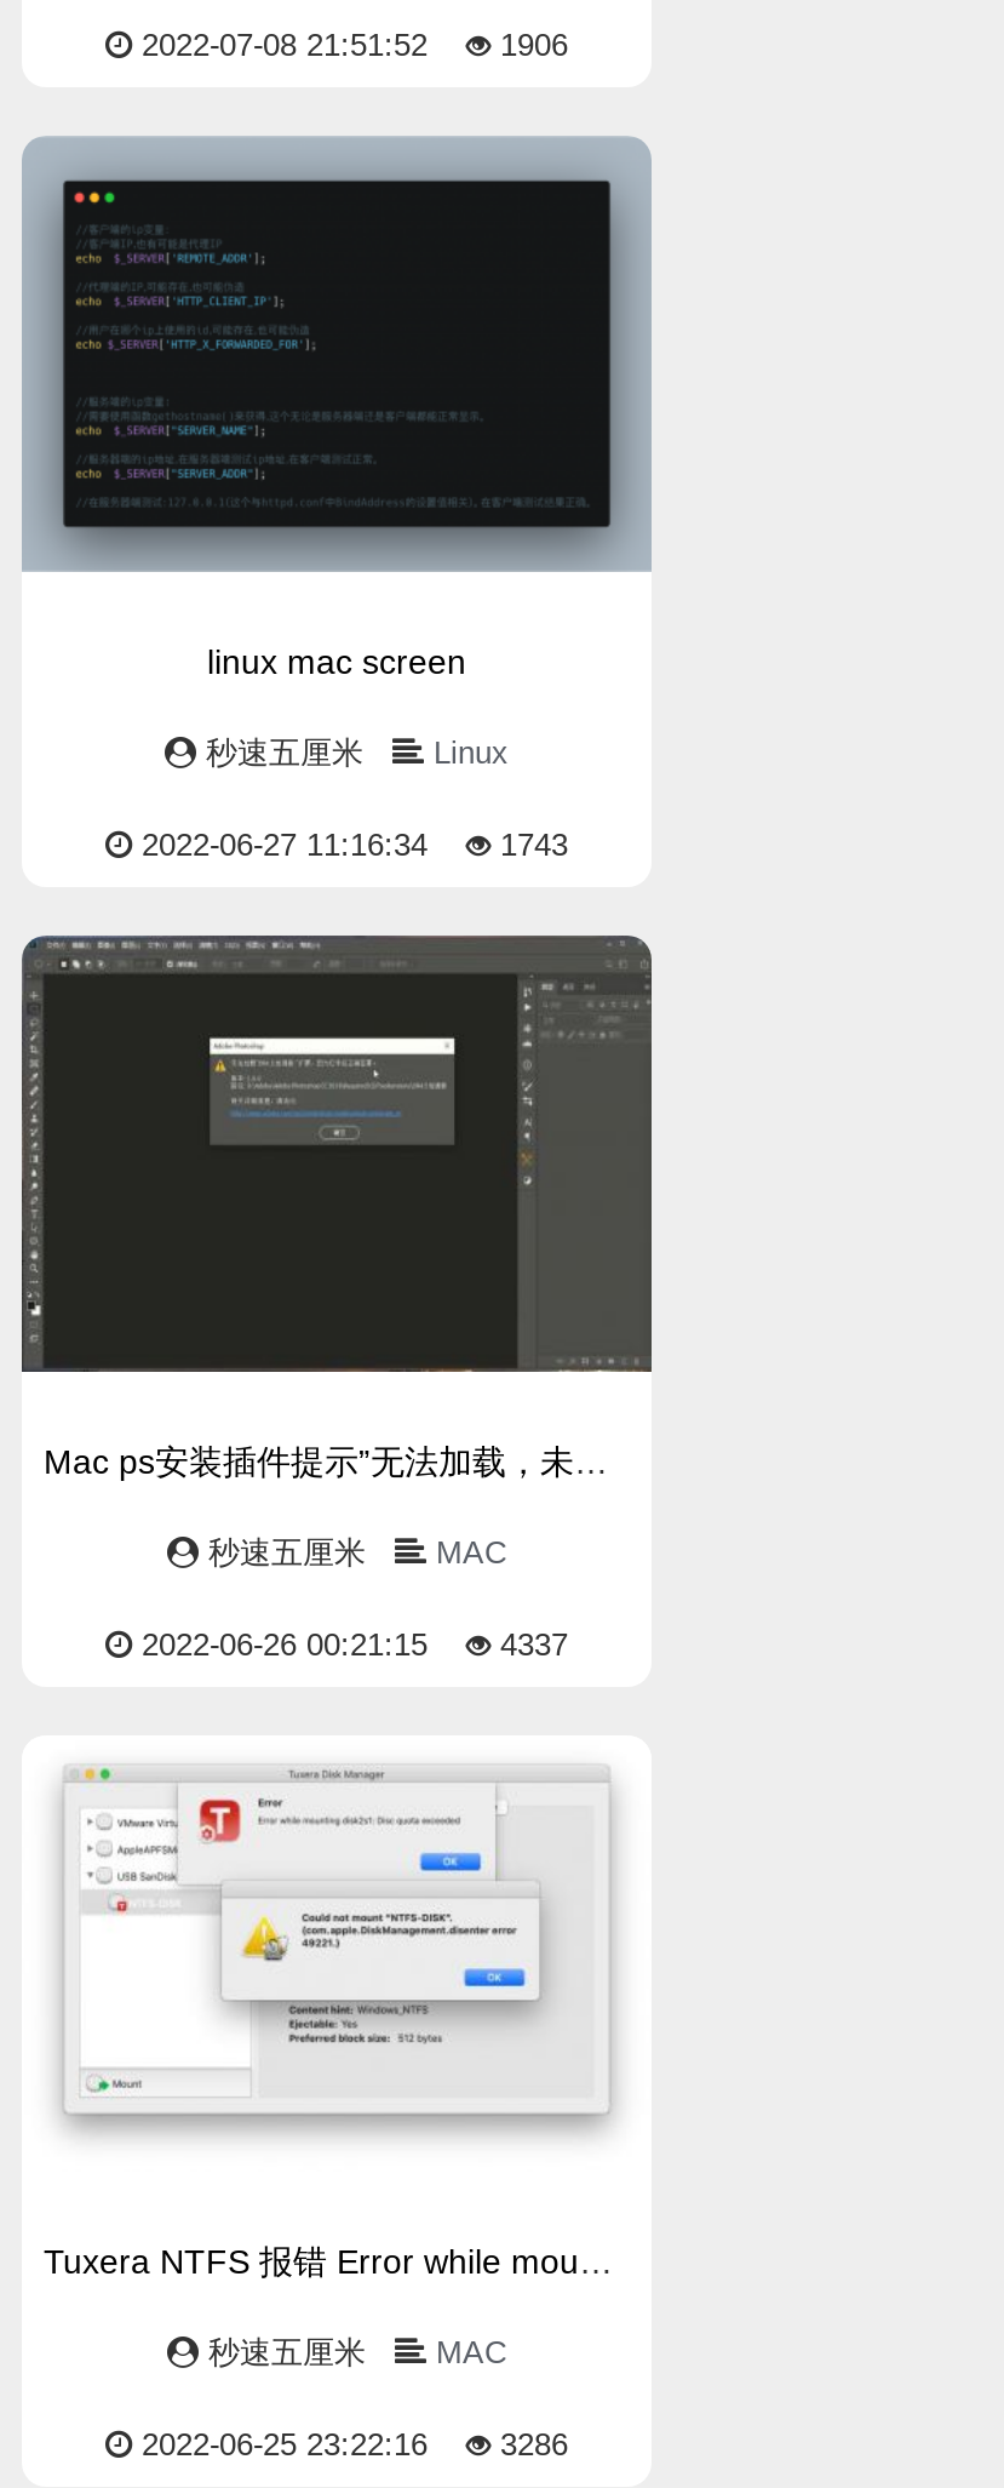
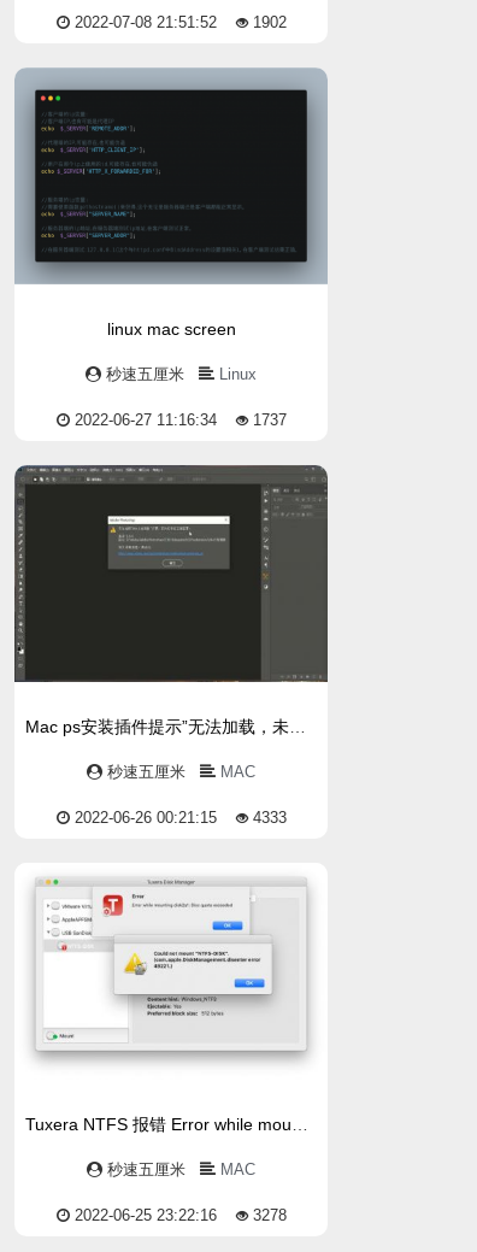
[132,27,568,63] 2022-07-08 21:51:52 1906 -> [69,13,286,31] 2022-07-08 21:51:52 1902
[132,827,568,863] 2022-06-27 11:16:34 1743 -> [69,411,286,429] 2022-06-27 11:16:34 1737
[132,1626,568,1663] 2022-06-26 00:21:15 4337 -> [69,809,286,827] 2022-06-26 00:21:15 4333
[132,2426,568,2463] 2022-06-25 23:22:16 3286 -> [69,1206,286,1224] 2022-06-25 23:22:16 3278

